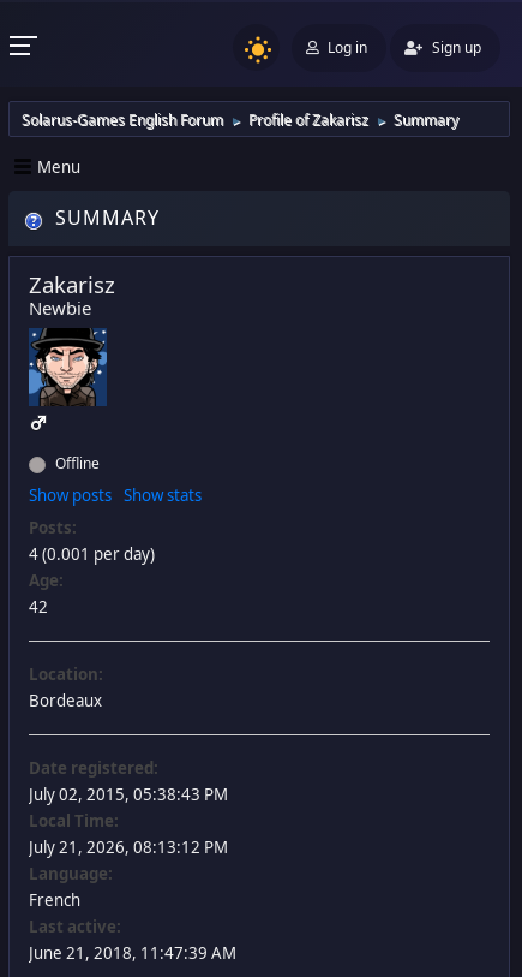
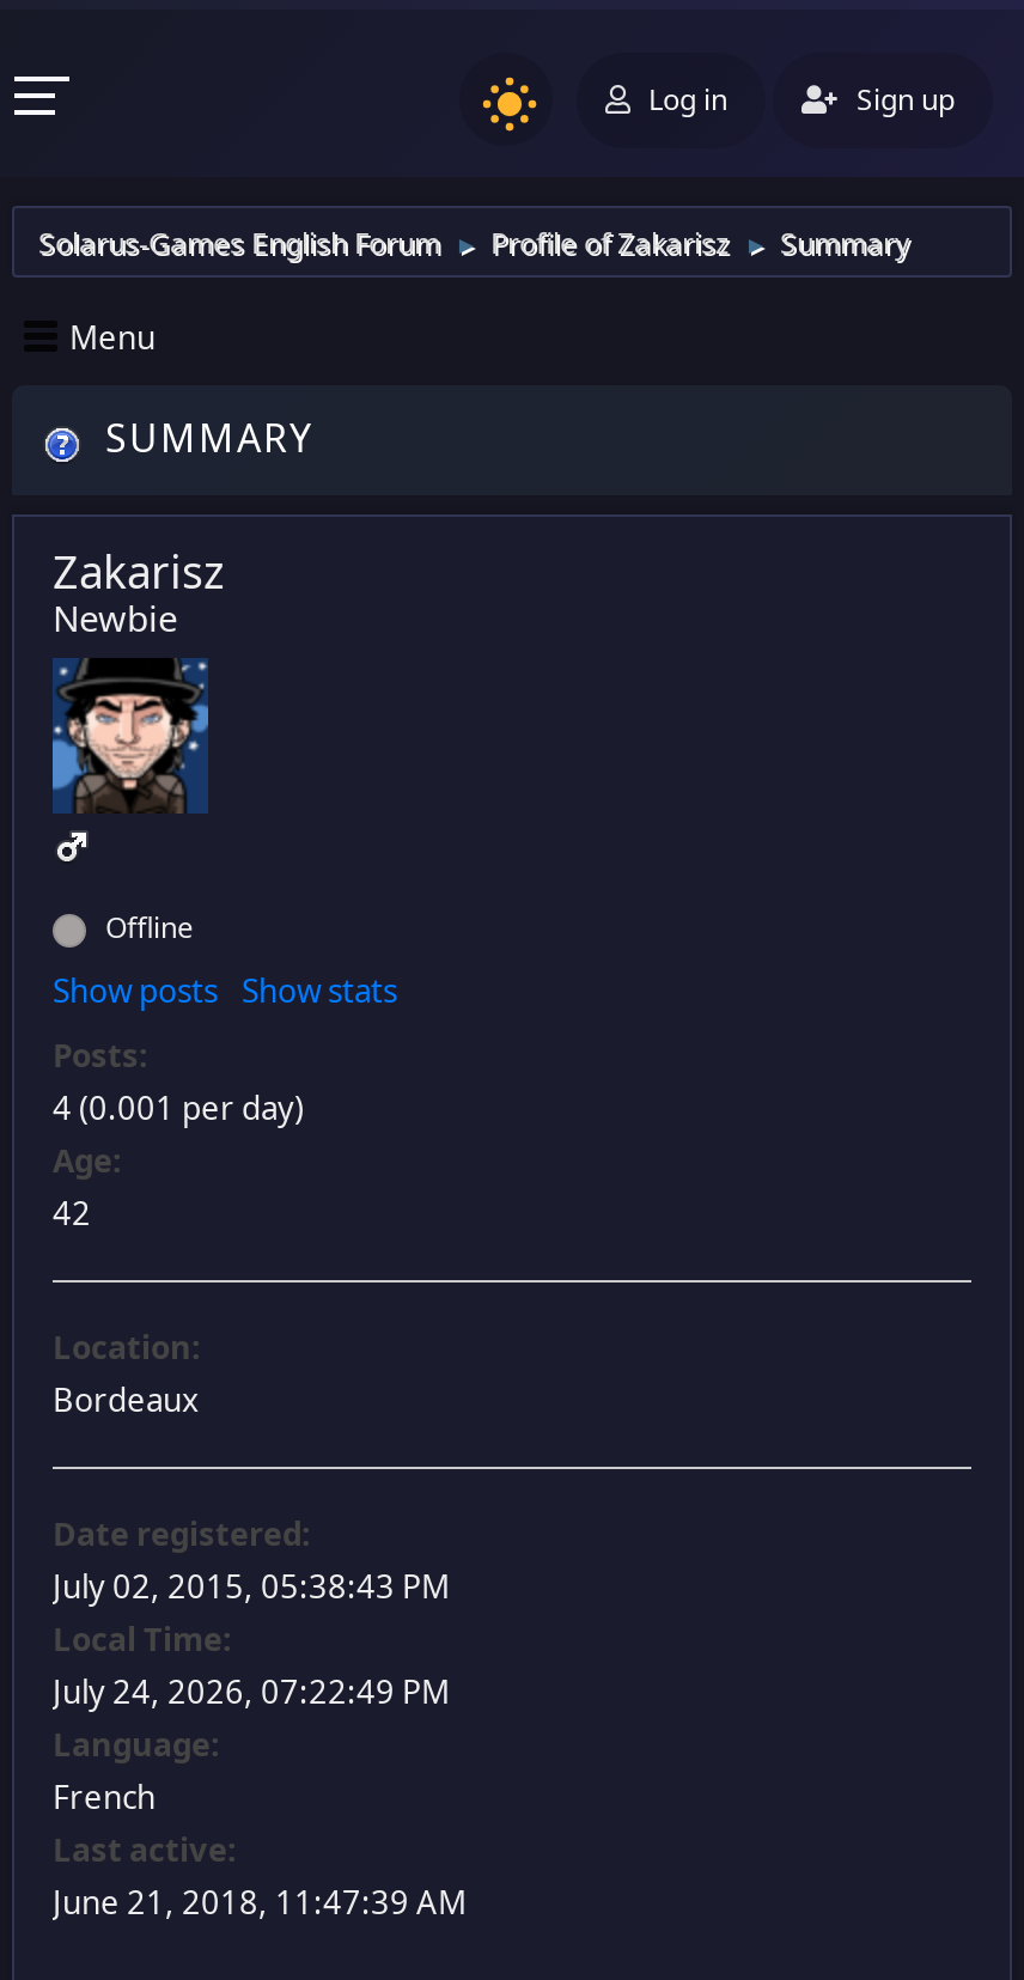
[29,837,228,858] July 21, 2026, 08:13:12 PM -> [53,1671,450,1714] July 24, 2026, 07:22:49 PM

